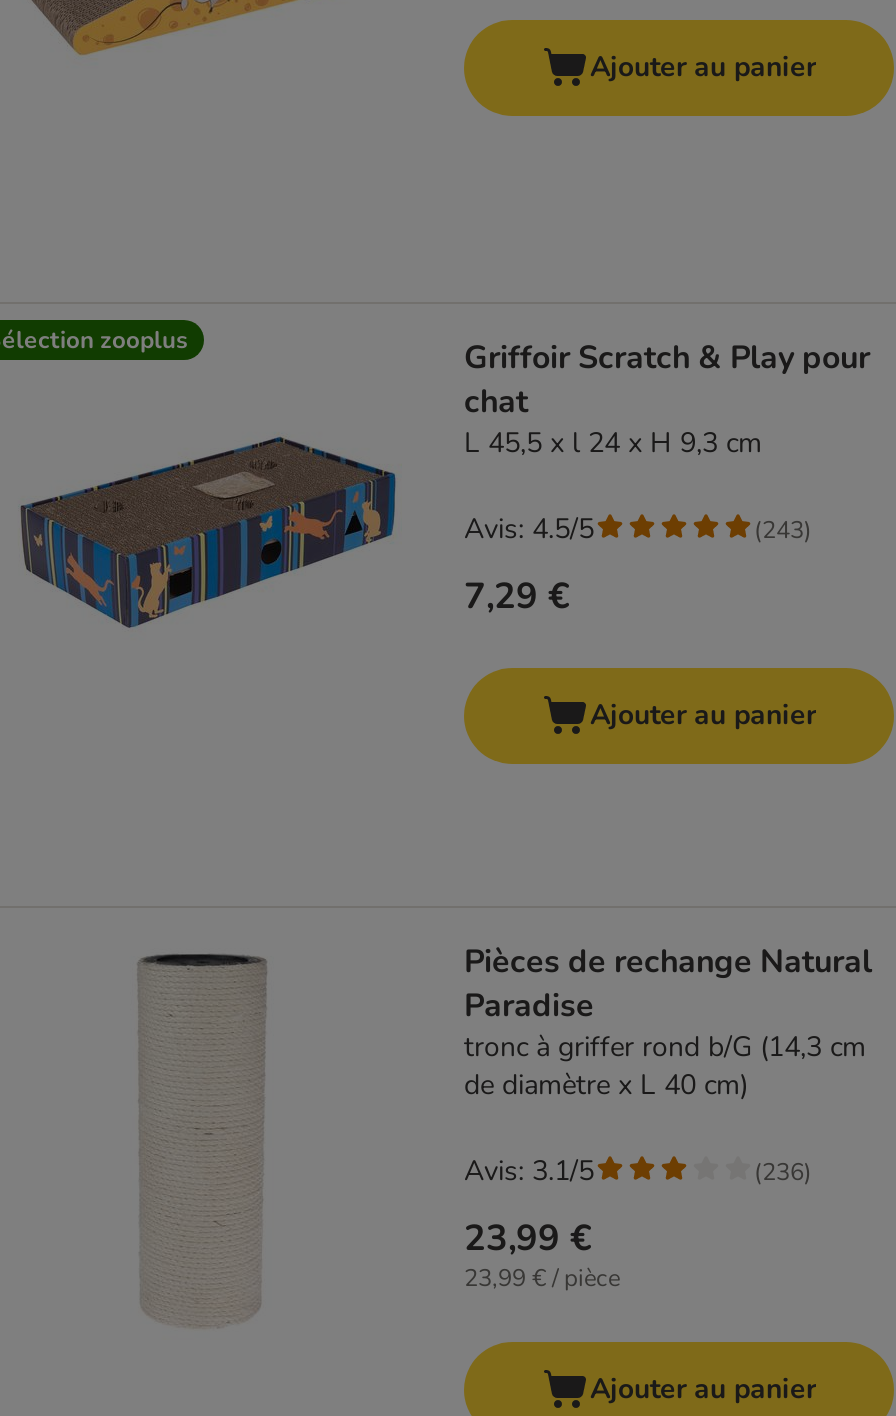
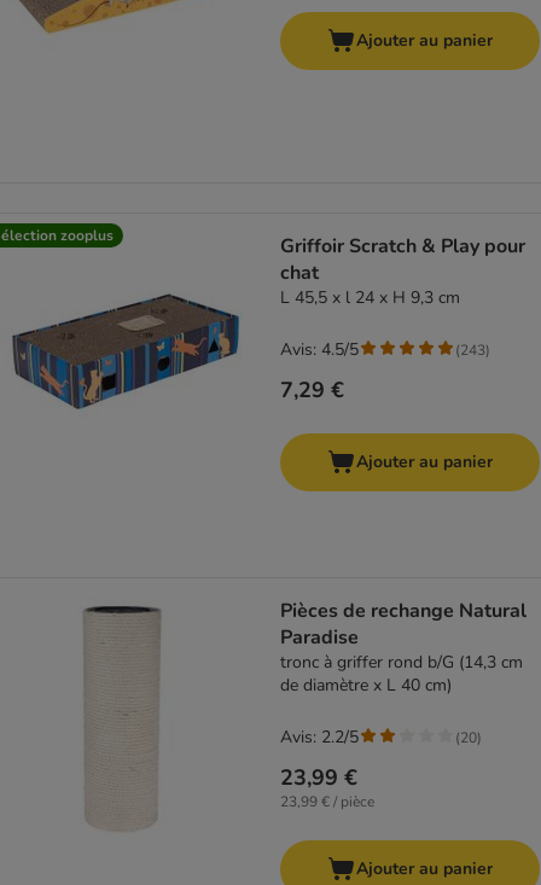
[464,1152,594,1190] Avis: 3.1/5 -> [280,726,359,749] Avis: 2.2/5
[754,1155,812,1187] (236) -> [455,728,482,747] (20)

